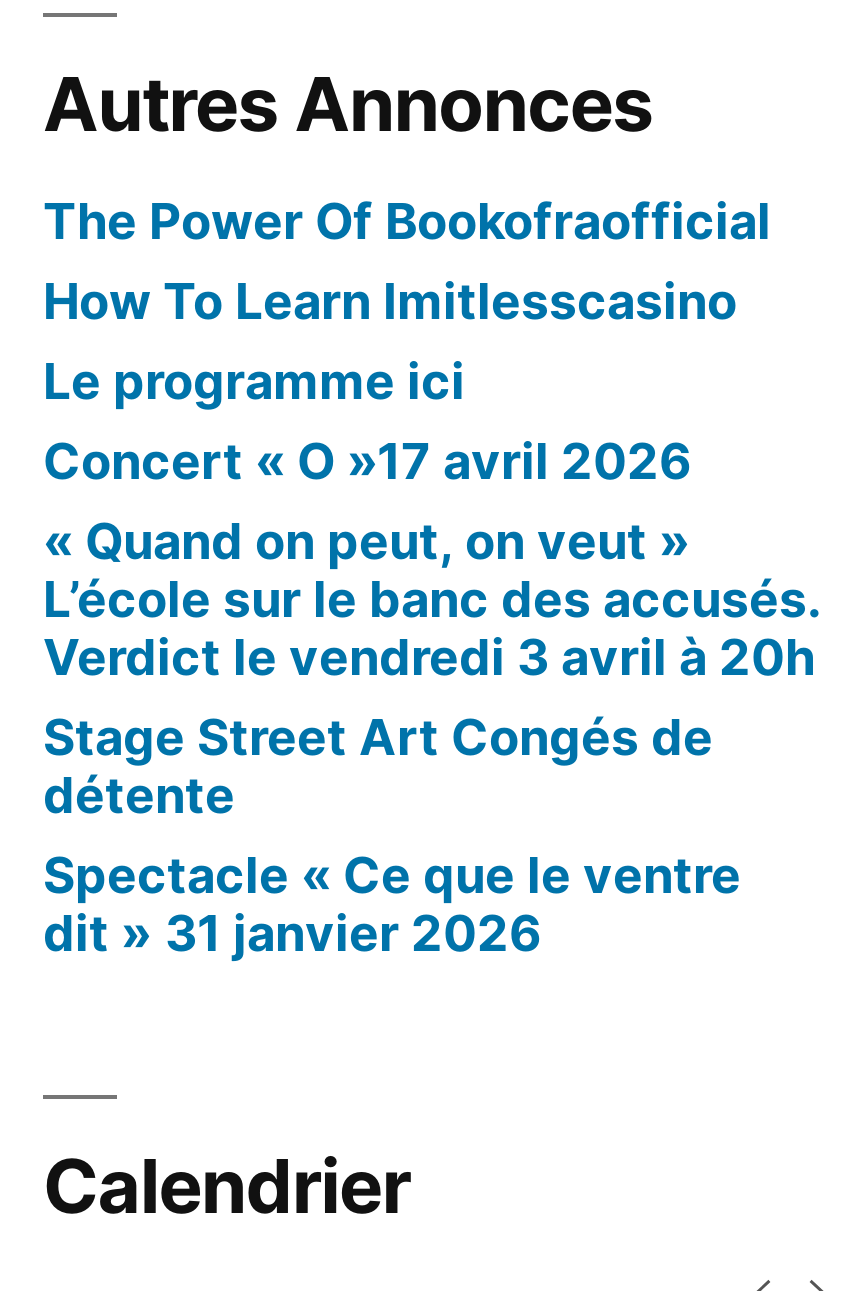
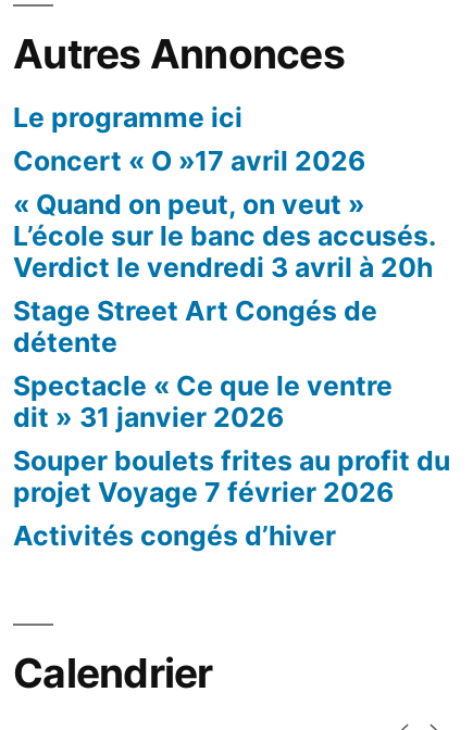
[43,190,771,330] The Power Of Bookofraofficial | How To Learn Imitlesscasino -> none
moved [43,350,819,962] -> [13,100,435,433]: Le programme ici | Concert « O »17 avril 2026 | « Quand on peut, on veut » | ... | Spectacle « Ce que le ventre | dit » 31 janvier 2026
none -> [13,444,450,551] Souper boulets frites au profit du | projet Voyage 7 février 2026 | Activités congés d’hiver

